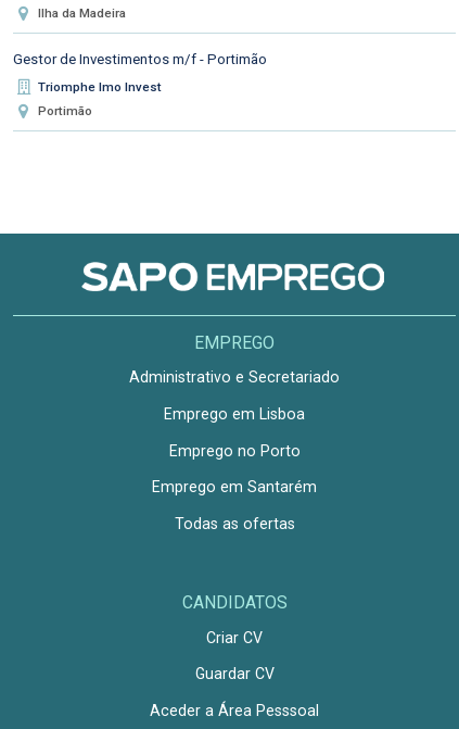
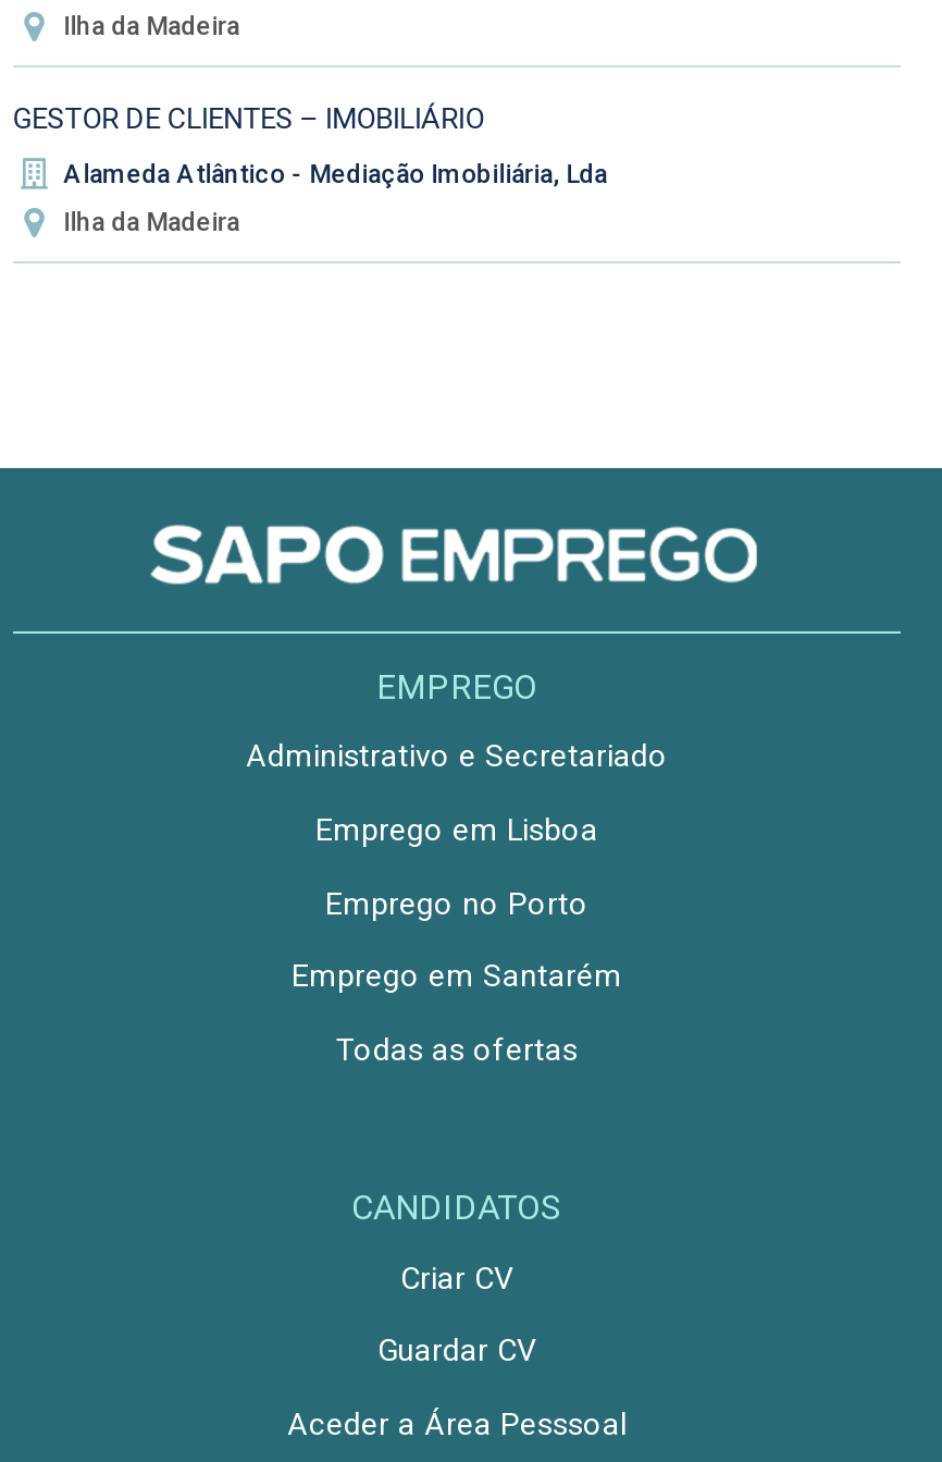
[13,51,267,67] Gestor de Investimentos m/f - Portimão -> [12,102,484,135] GESTOR DE CLIENTES – IMOBILIÁRIO
[38,79,162,94] Triomphe Imo Invest -> [63,159,607,189] Alameda Atlântico - Mediação Imobiliária, Lda
[38,103,92,118] Portimão -> [63,206,240,237] Ilha da Madeira

